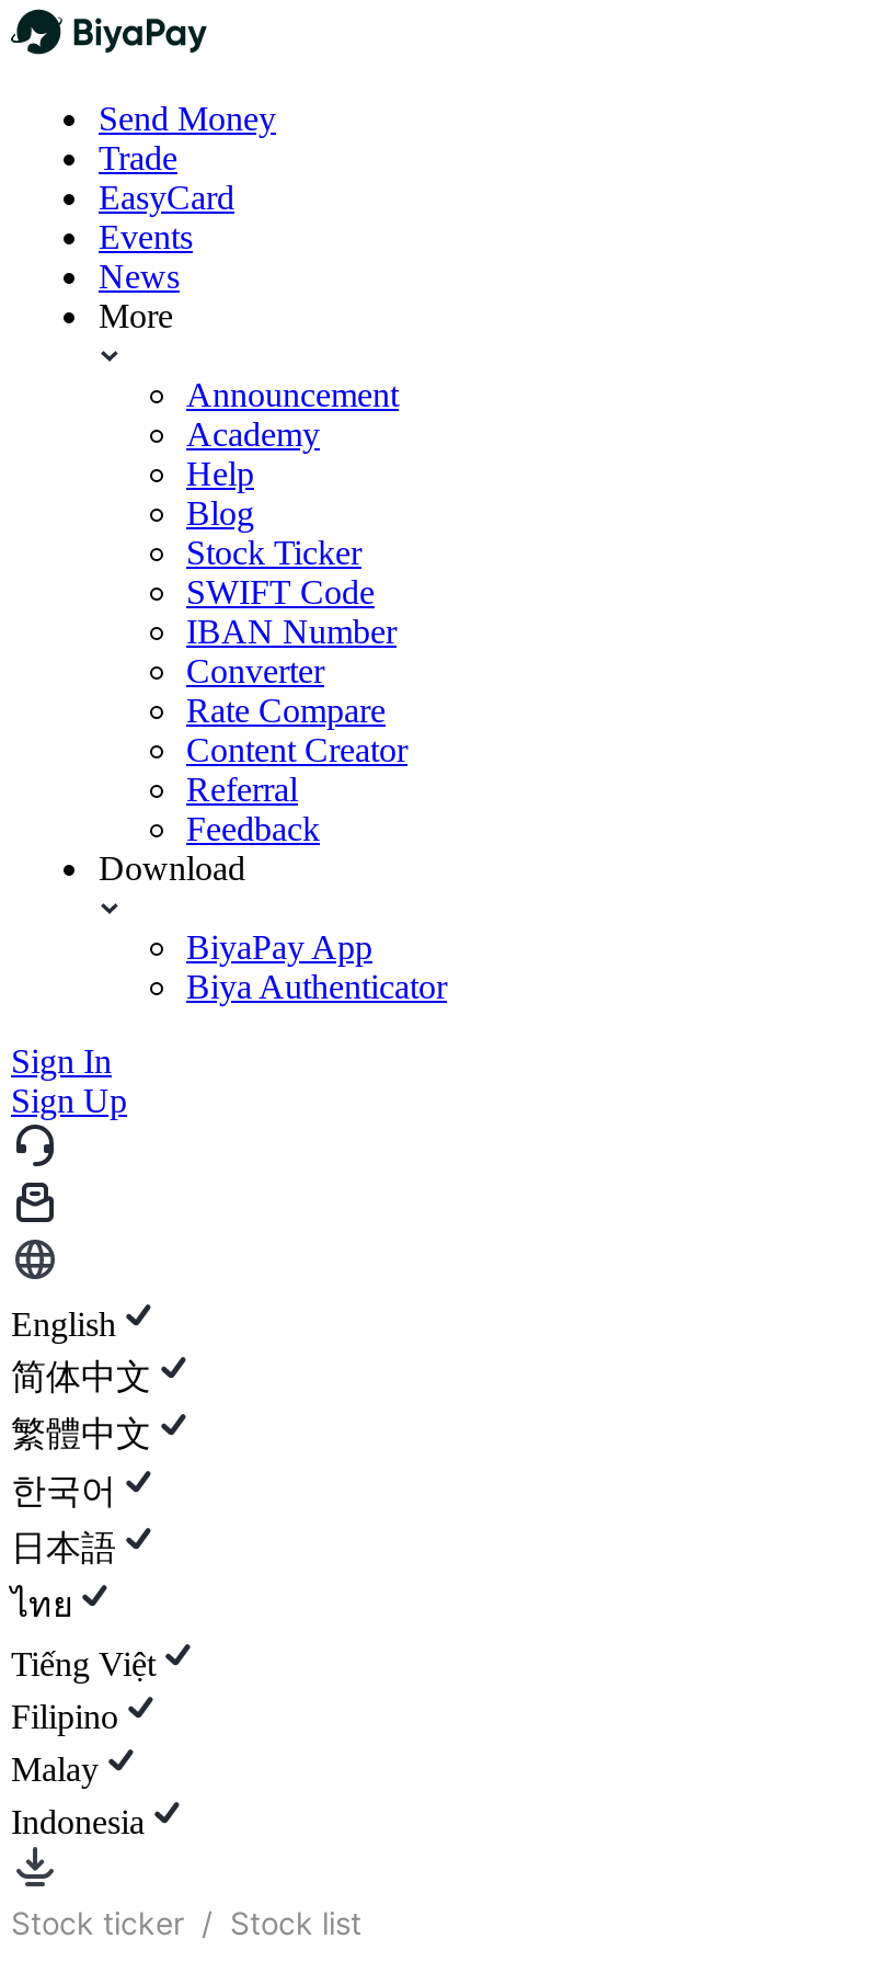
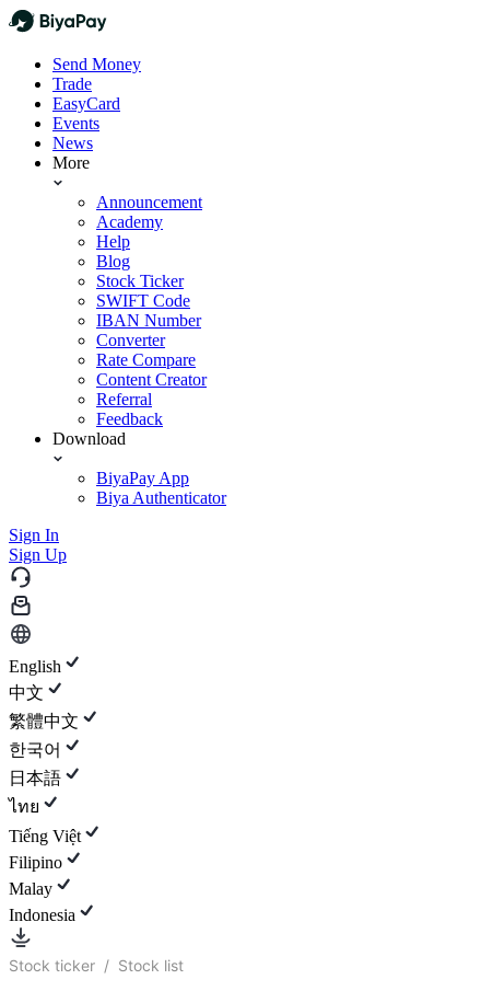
[11,1358,151,1395] 简体中文 -> [9,683,44,702] 中文

